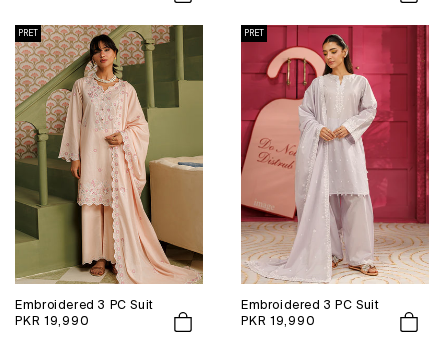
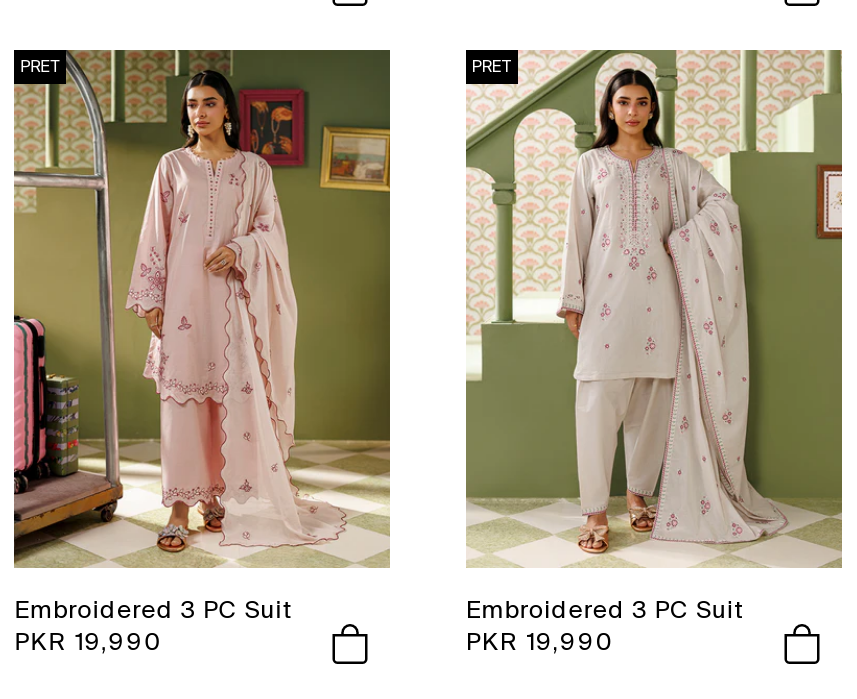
[14,24,204,284] [image] -> [12,48,390,566] [image]
[240,24,430,284] [image] -> [464,48,844,568] [image]

